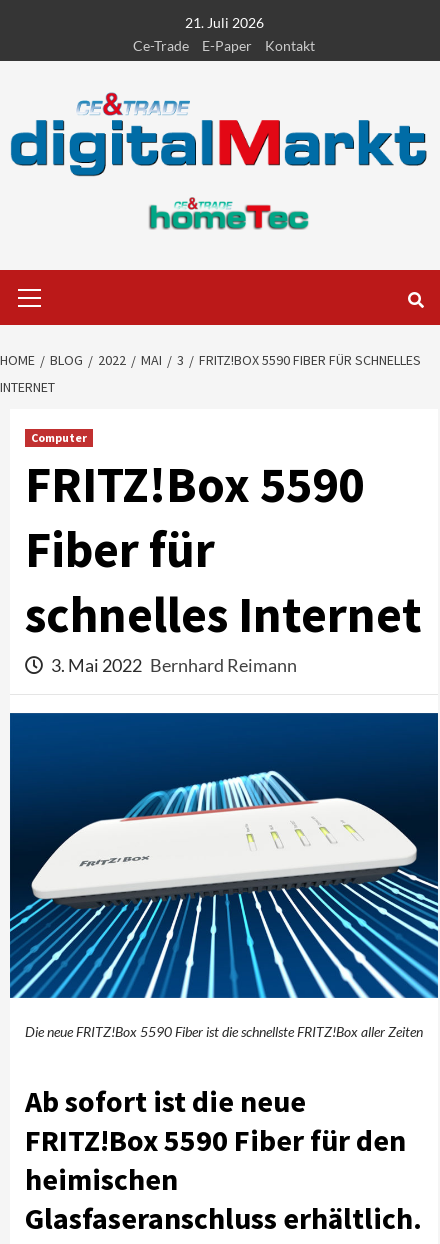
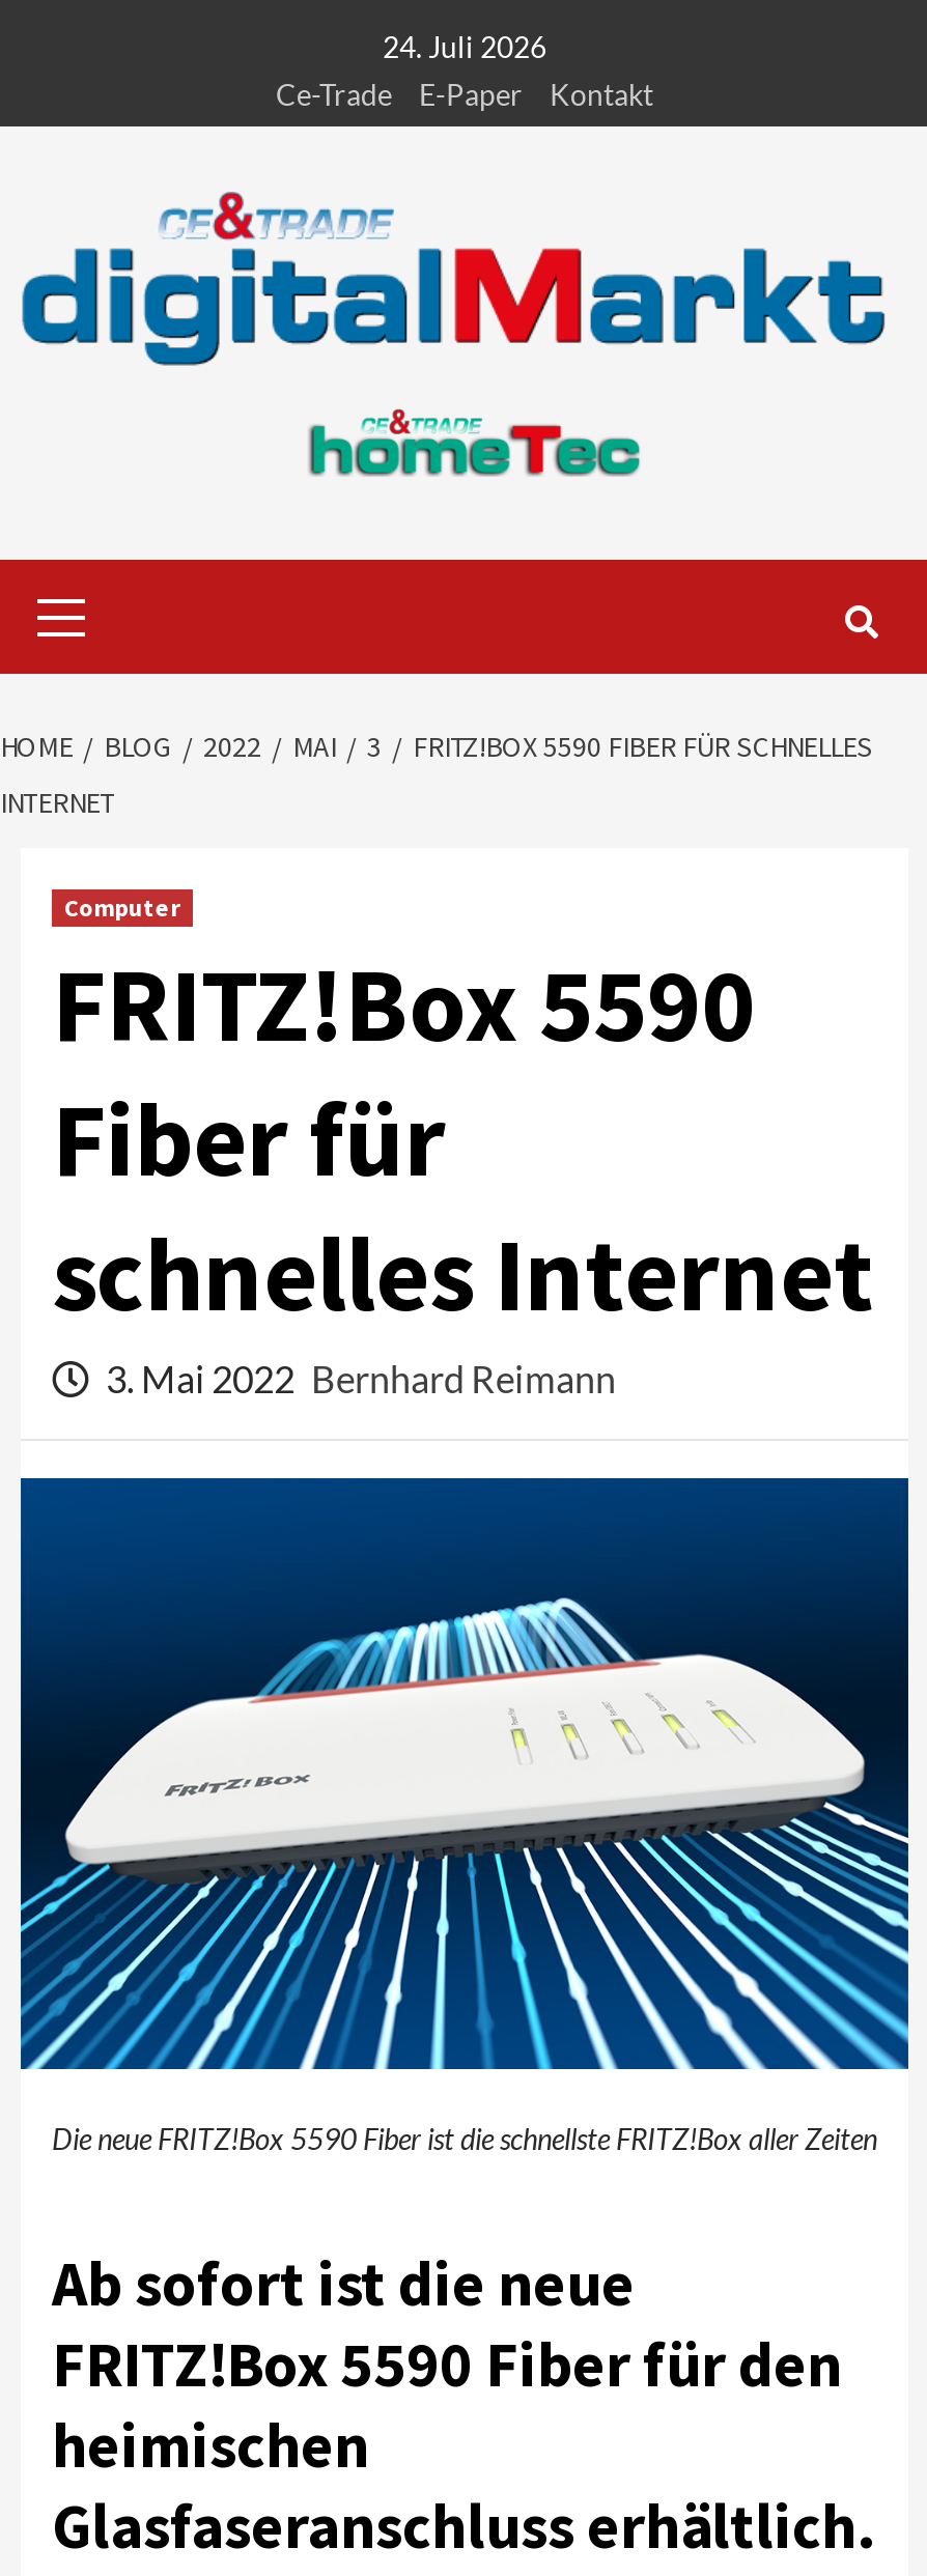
[184,14,263,31] 21. Juli 2026 -> [383,29,546,64] 24. Juli 2026

